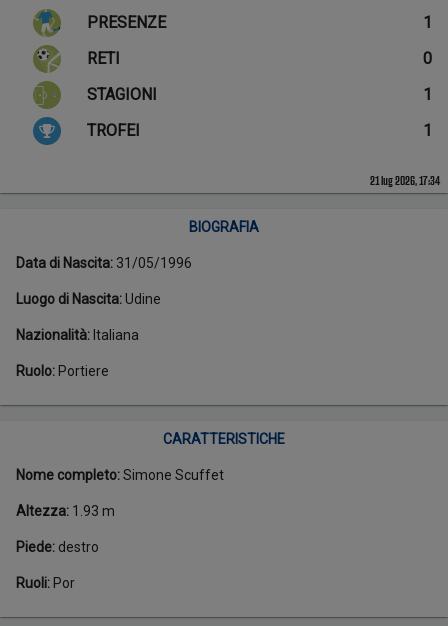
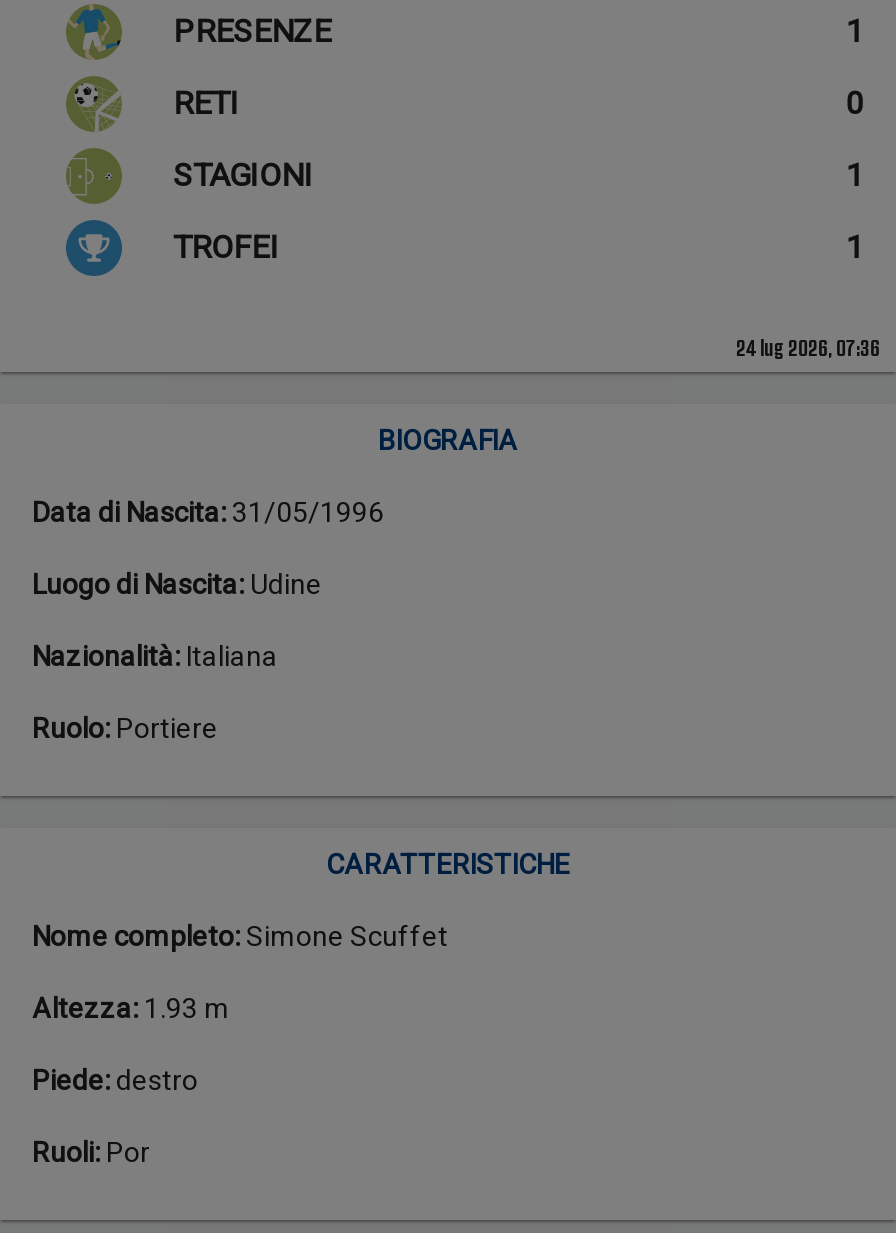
[370,173,440,187] 21 lug 2026, 17:34 -> [736,332,880,360] 24 lug 2026, 07:36

